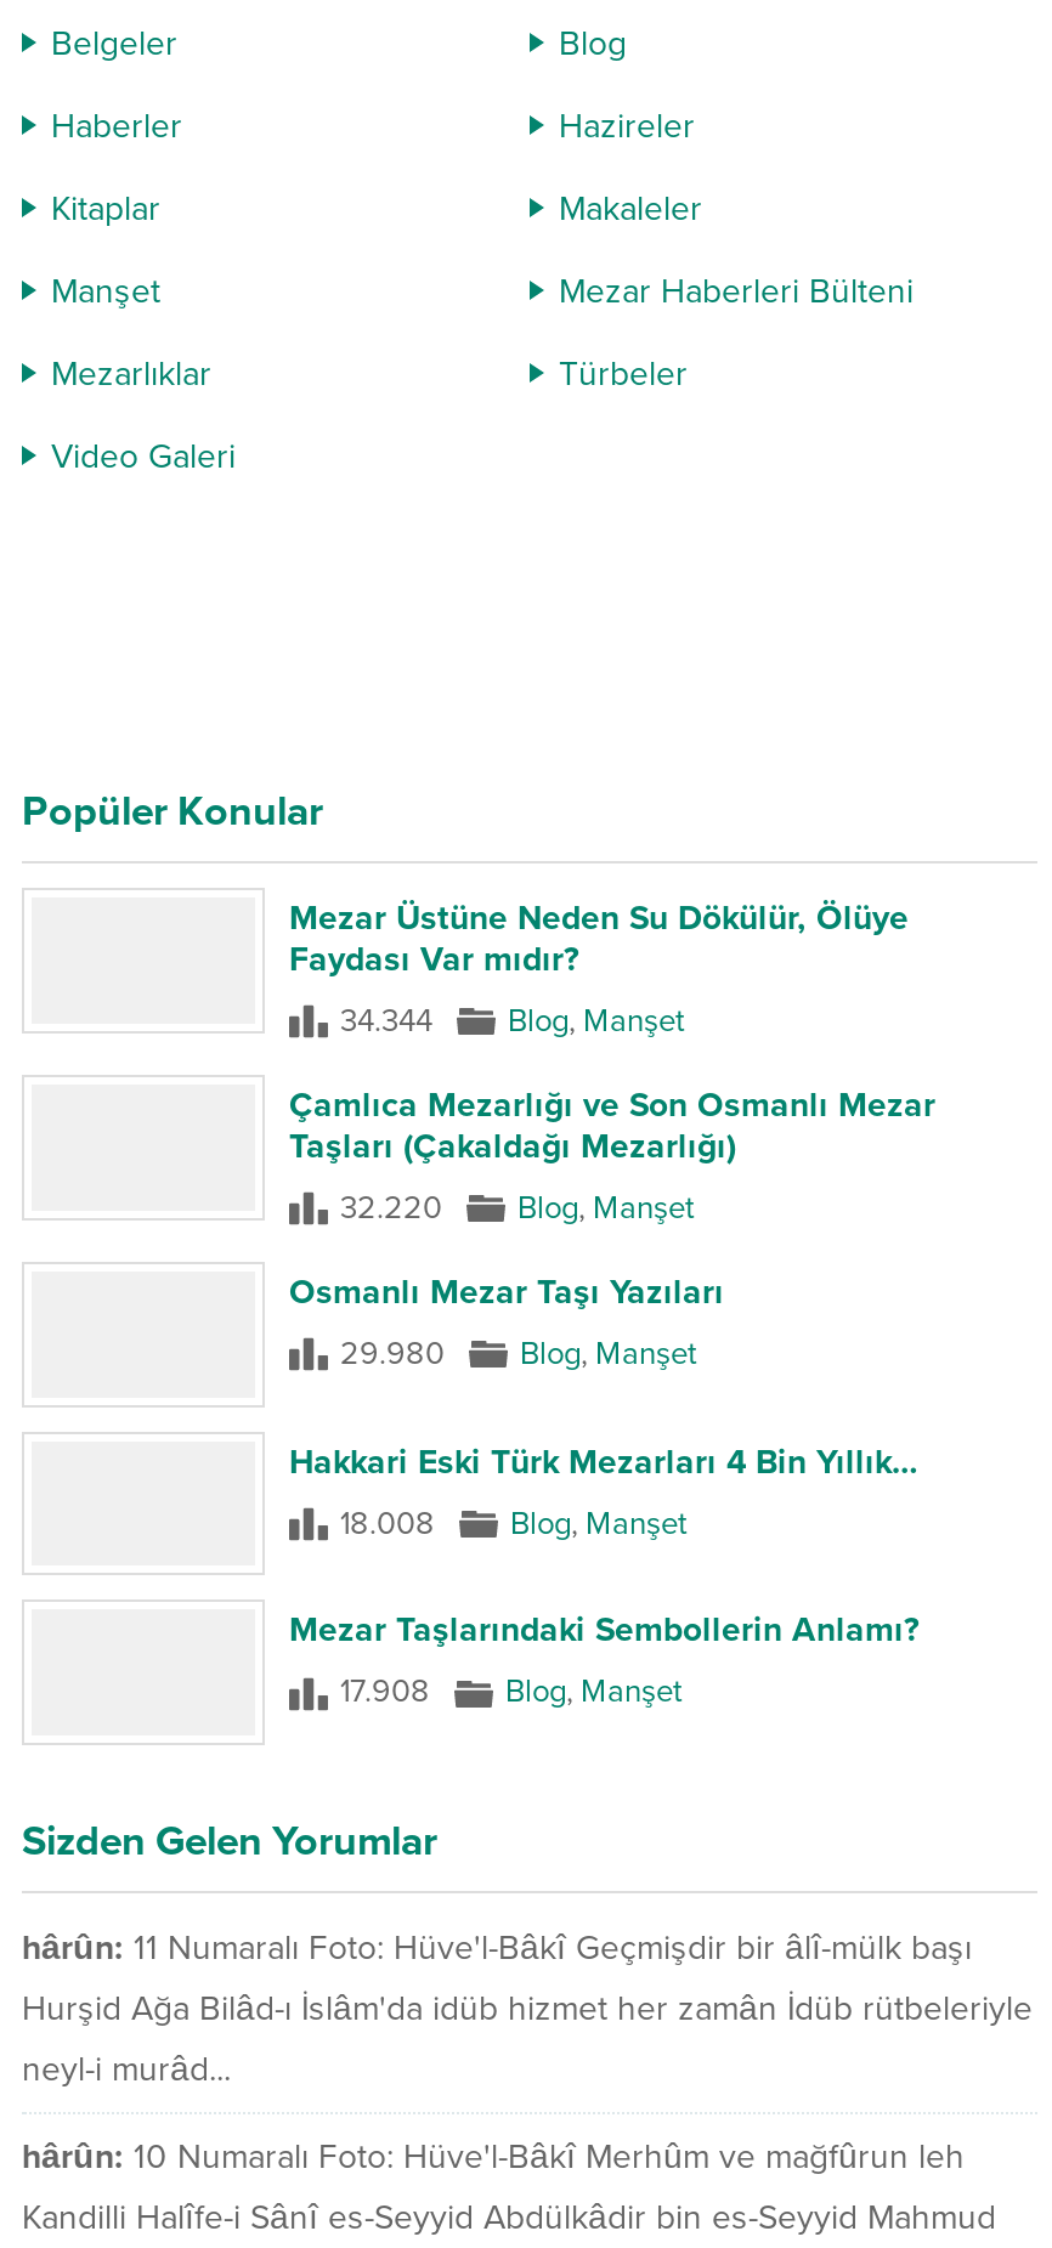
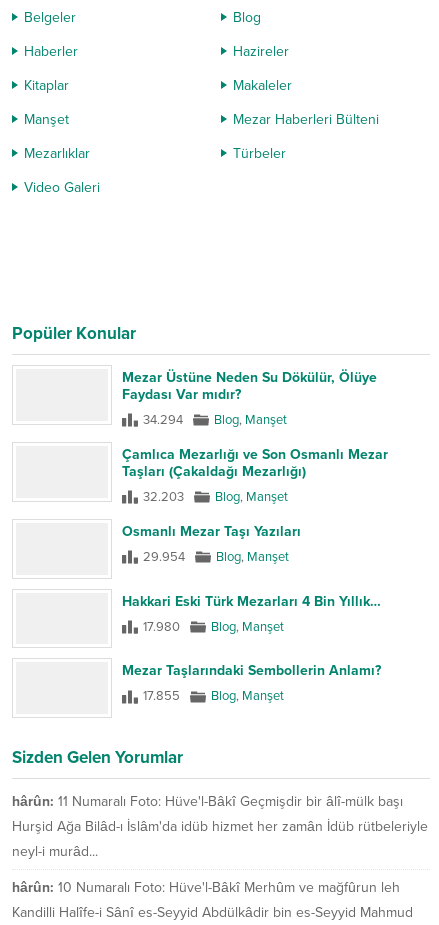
[340,1002,685,1041] 34.344 Blog, Manşet -> [143,412,287,428] 34.294 Blog, Manşet
[340,1189,695,1228] 32.220 Blog, Manşet -> [143,489,288,505] 32.203 Blog, Manşet
[340,1334,697,1373] 29.980 Blog, Manşet -> [143,549,289,565] 29.954 Blog, Manşet
[340,1504,688,1543] 18.008 Blog, Manşet -> [143,619,284,635] 17.980 Blog, Manşet
[340,1673,683,1712] 17.908 Blog, Manşet -> [143,688,284,704] 17.855 Blog, Manşet

